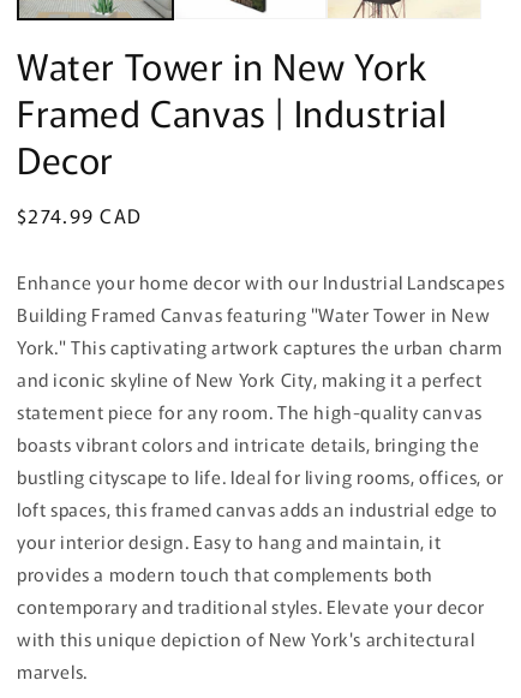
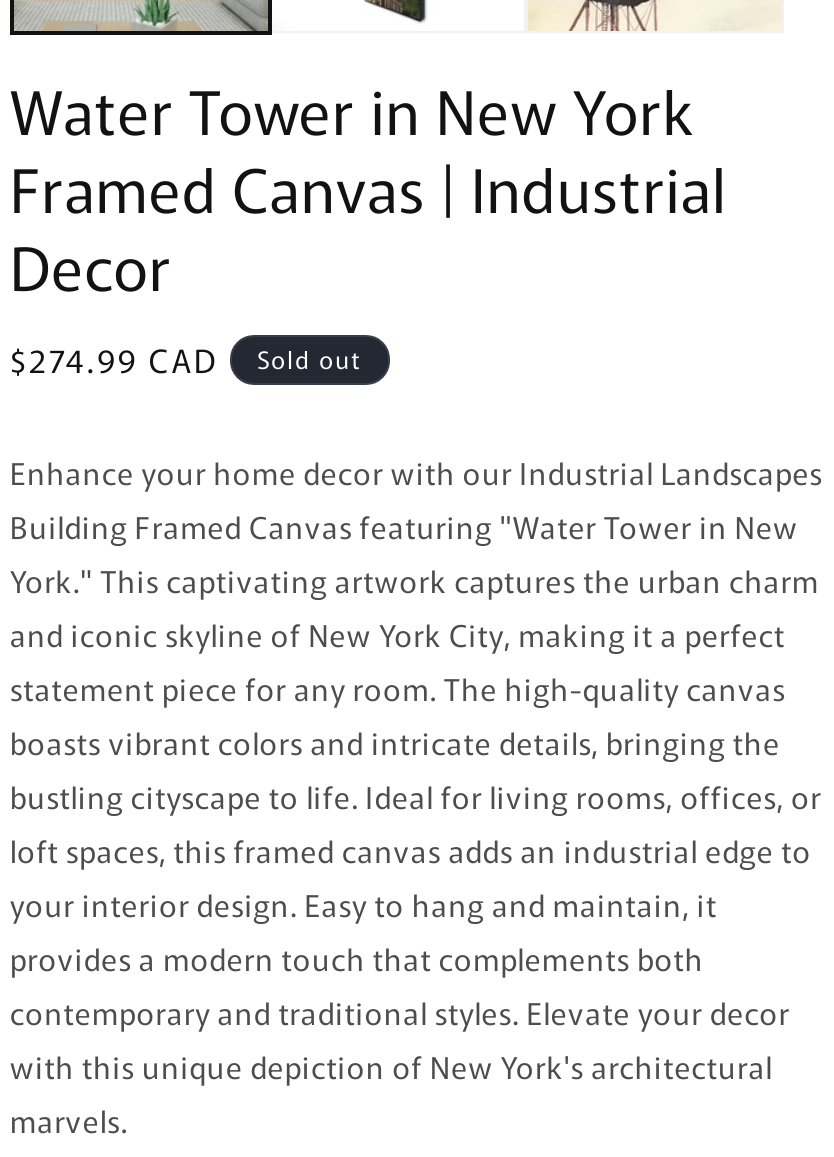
none -> [257,340,361,374] Sold out

